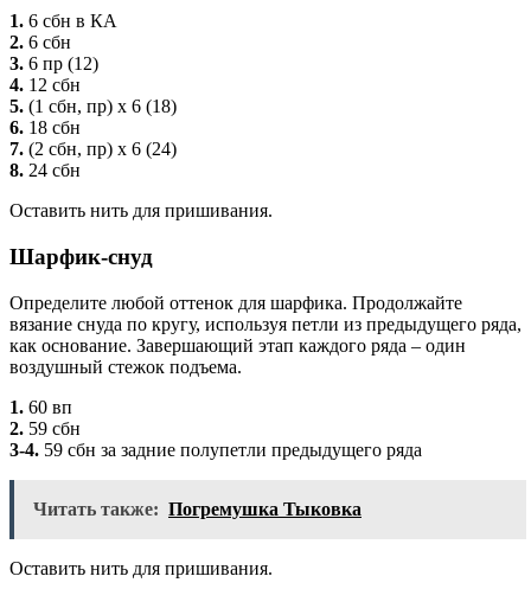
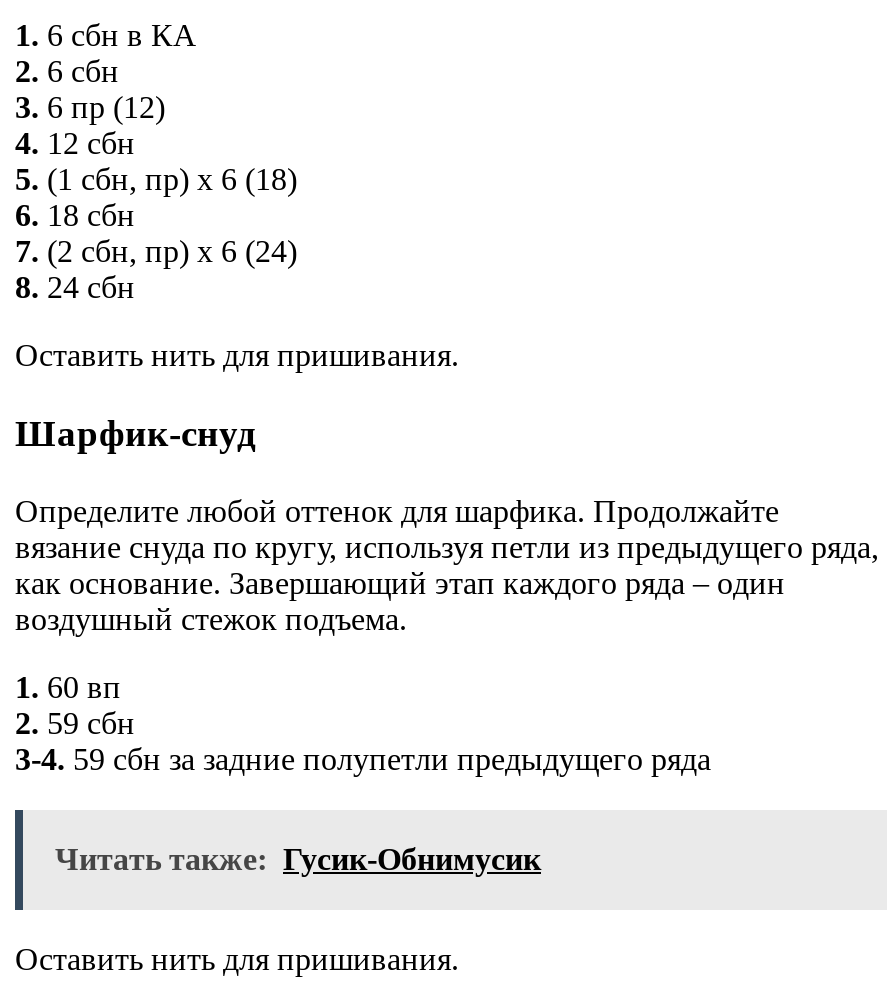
[33,498,362,519] Читать также: Погремушка Тыковка -> [55,841,541,875] Читать также: Гусик-Обнимусик

